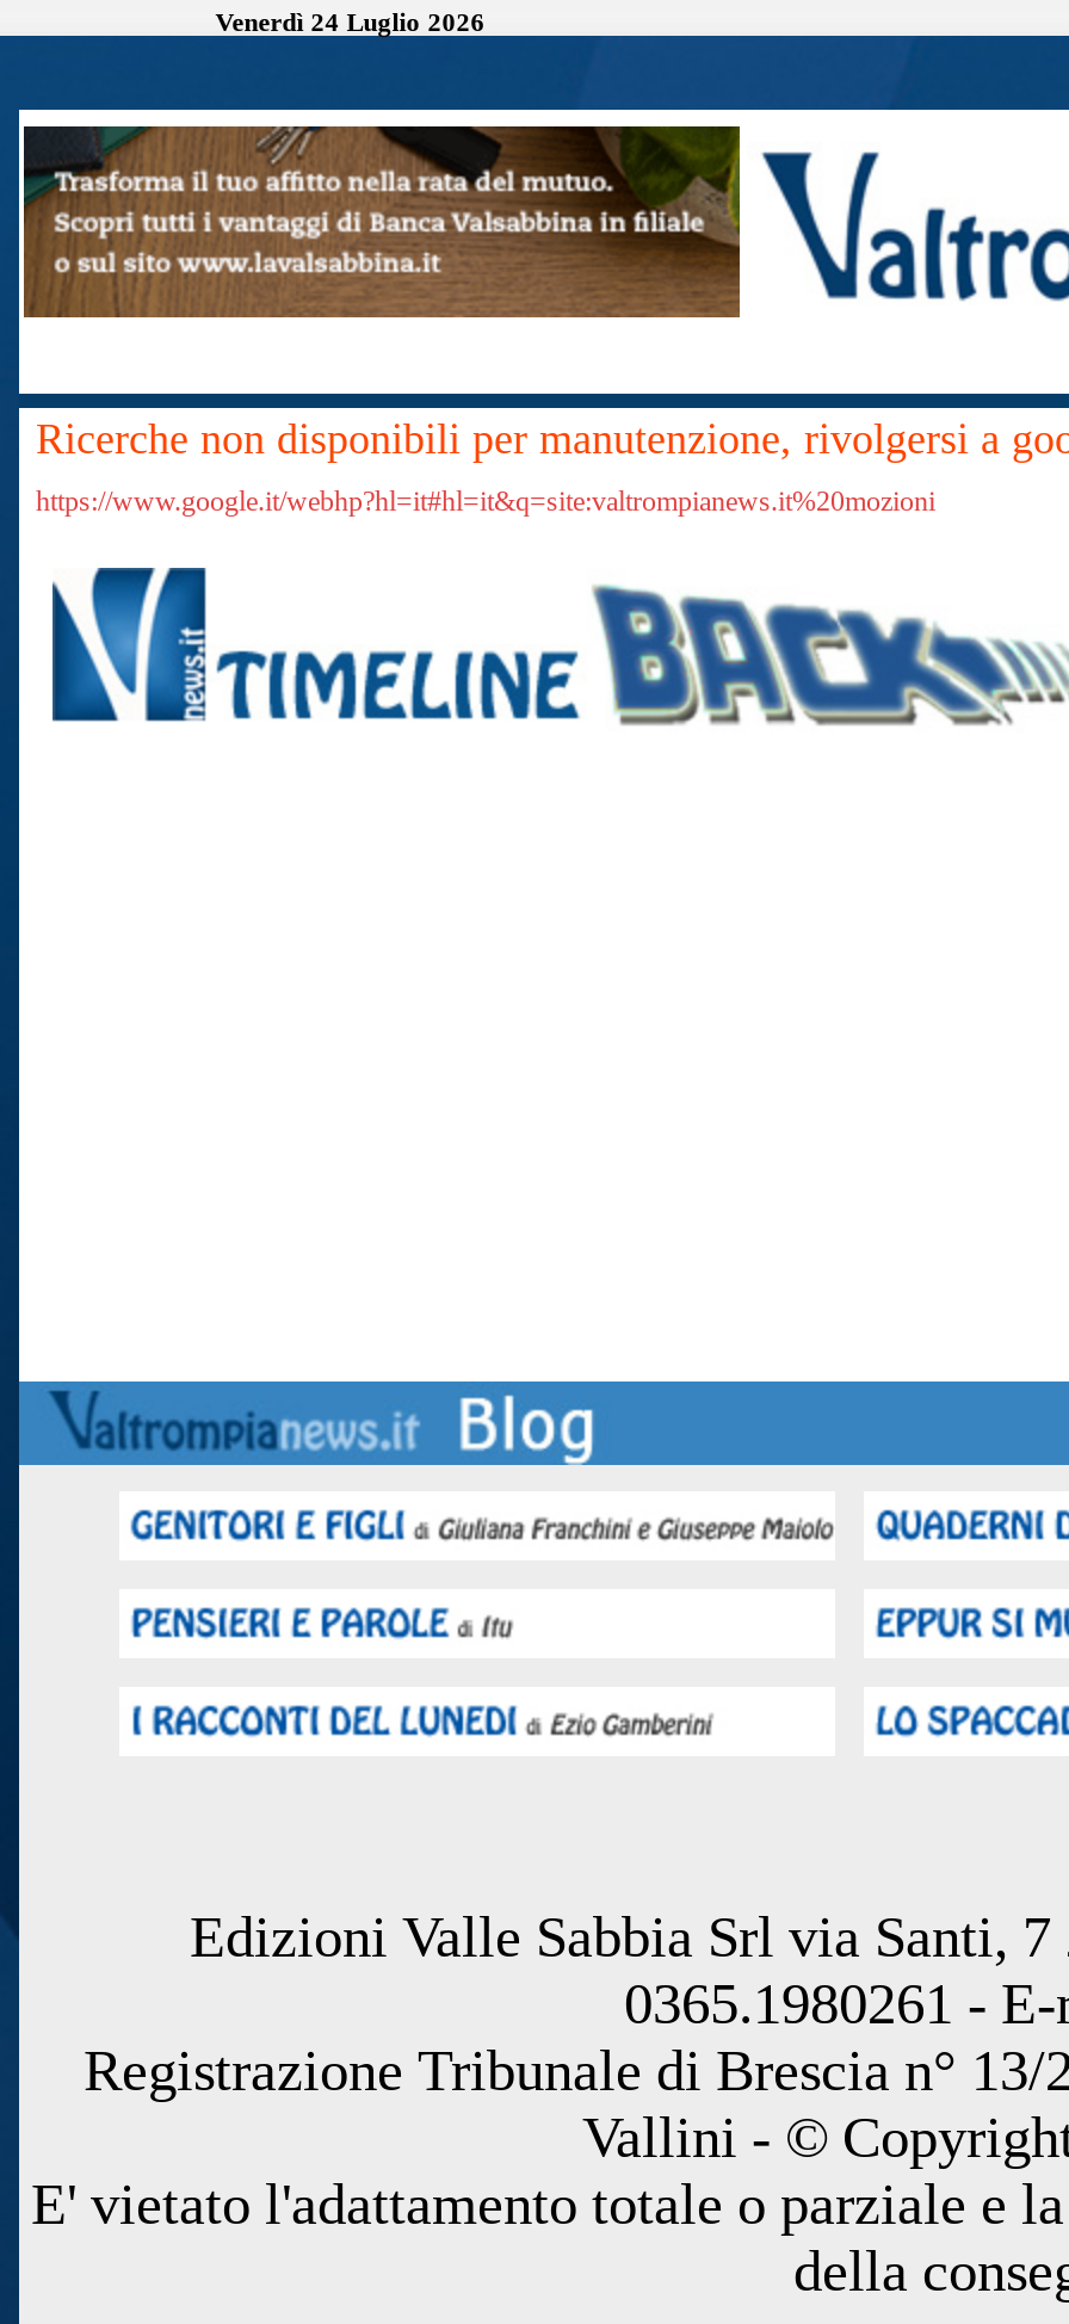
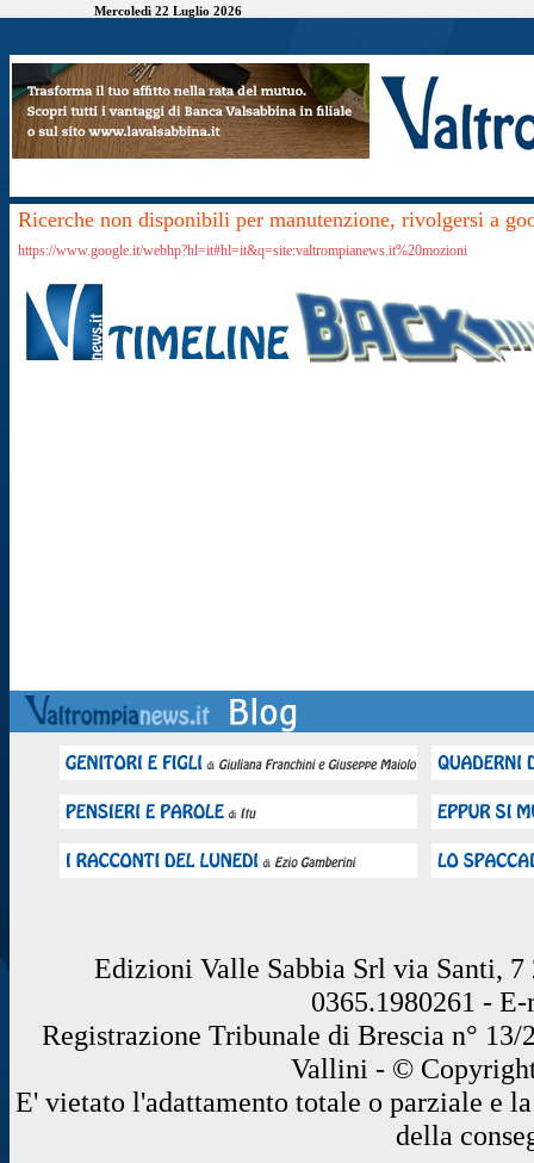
[215,7,485,36] Venerdì 24 Luglio 2026 -> [95,4,242,18] Mercoledì 22 Luglio 2026

